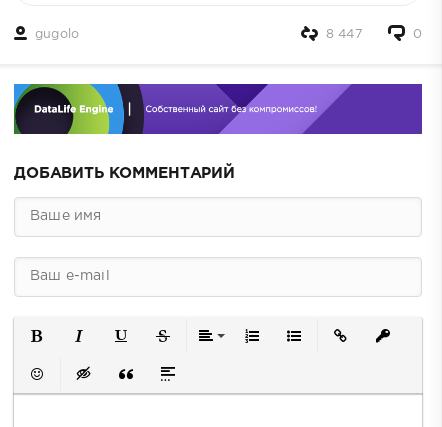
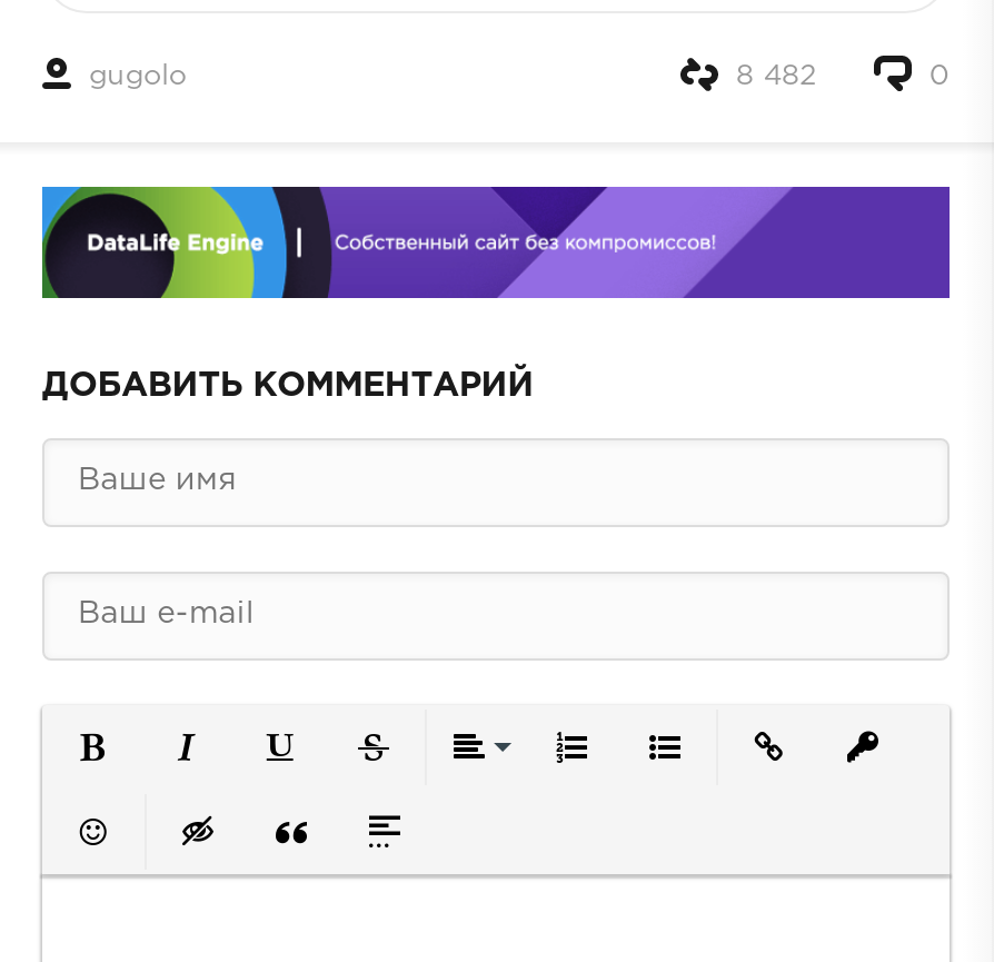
[326,29,363,40] 8 447 -> [736,65,818,89] 8 482

